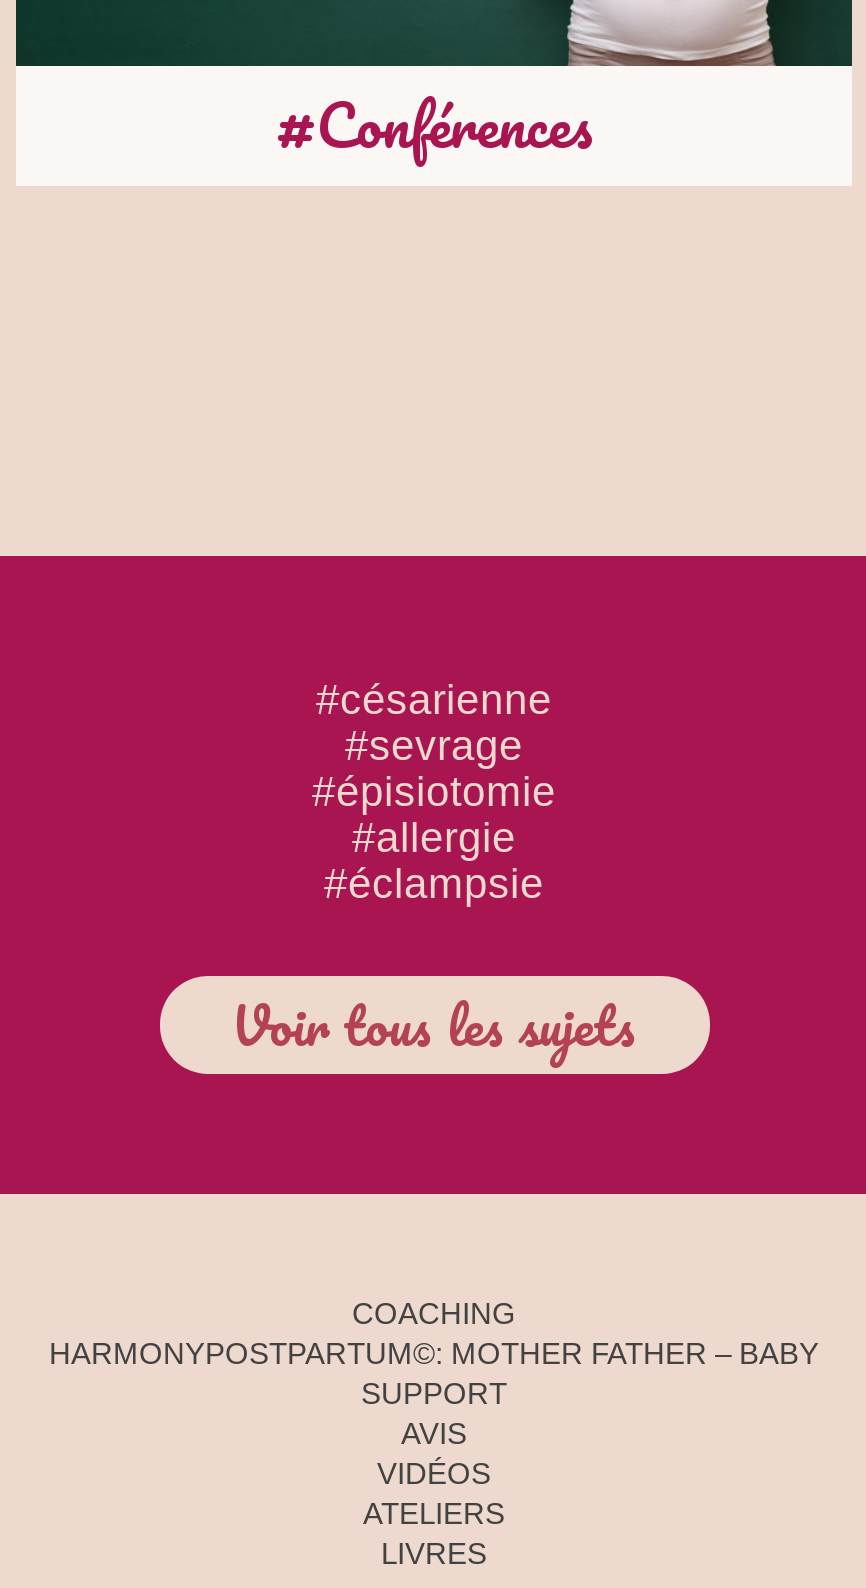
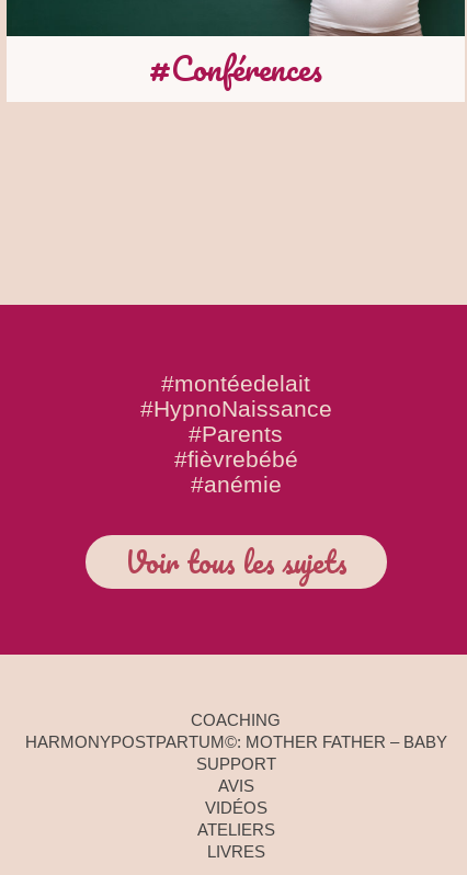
[312,677,556,907] #césarienne | #sevrage | #épisiotomie | #allergie | #éclampsie -> [140,371,332,497] #montéedelait | #HypnoNaissance | #Parents | #fièvrebébé | #anémie

